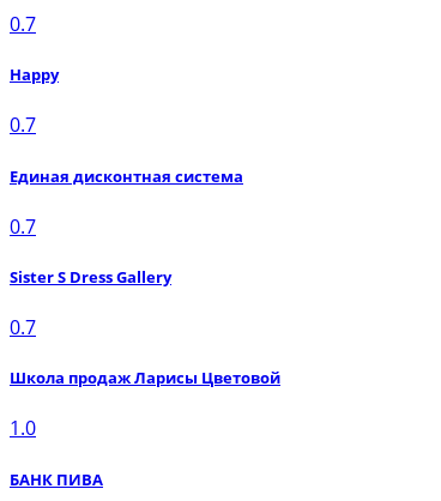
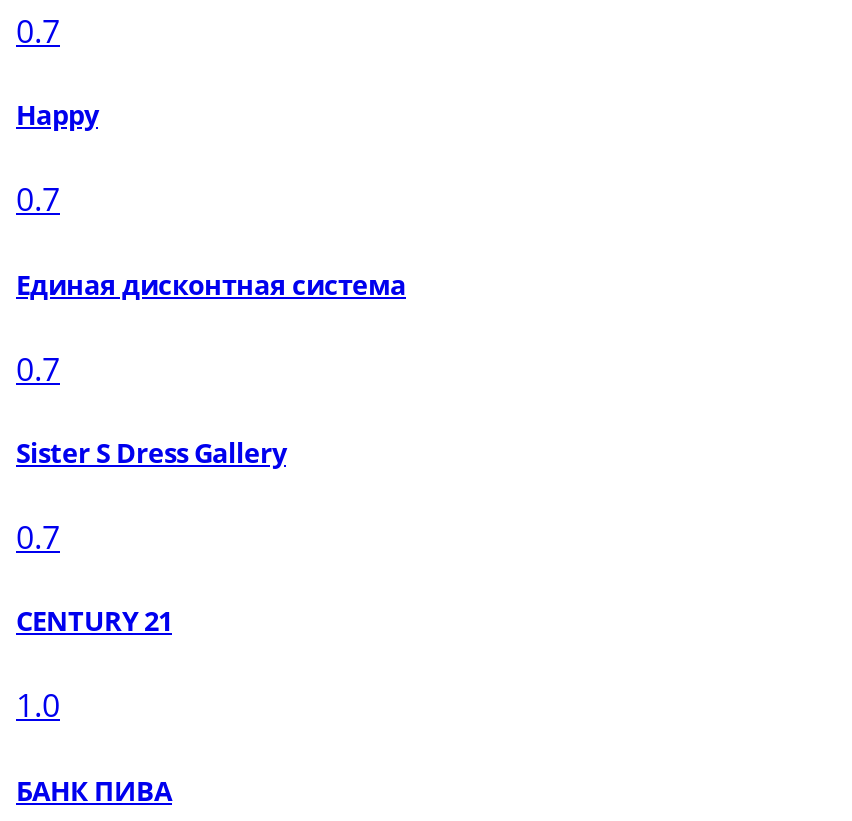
[10,367,280,389] Школа продаж Ларисы Цветовой -> [16,604,172,640] CENTURY 21

